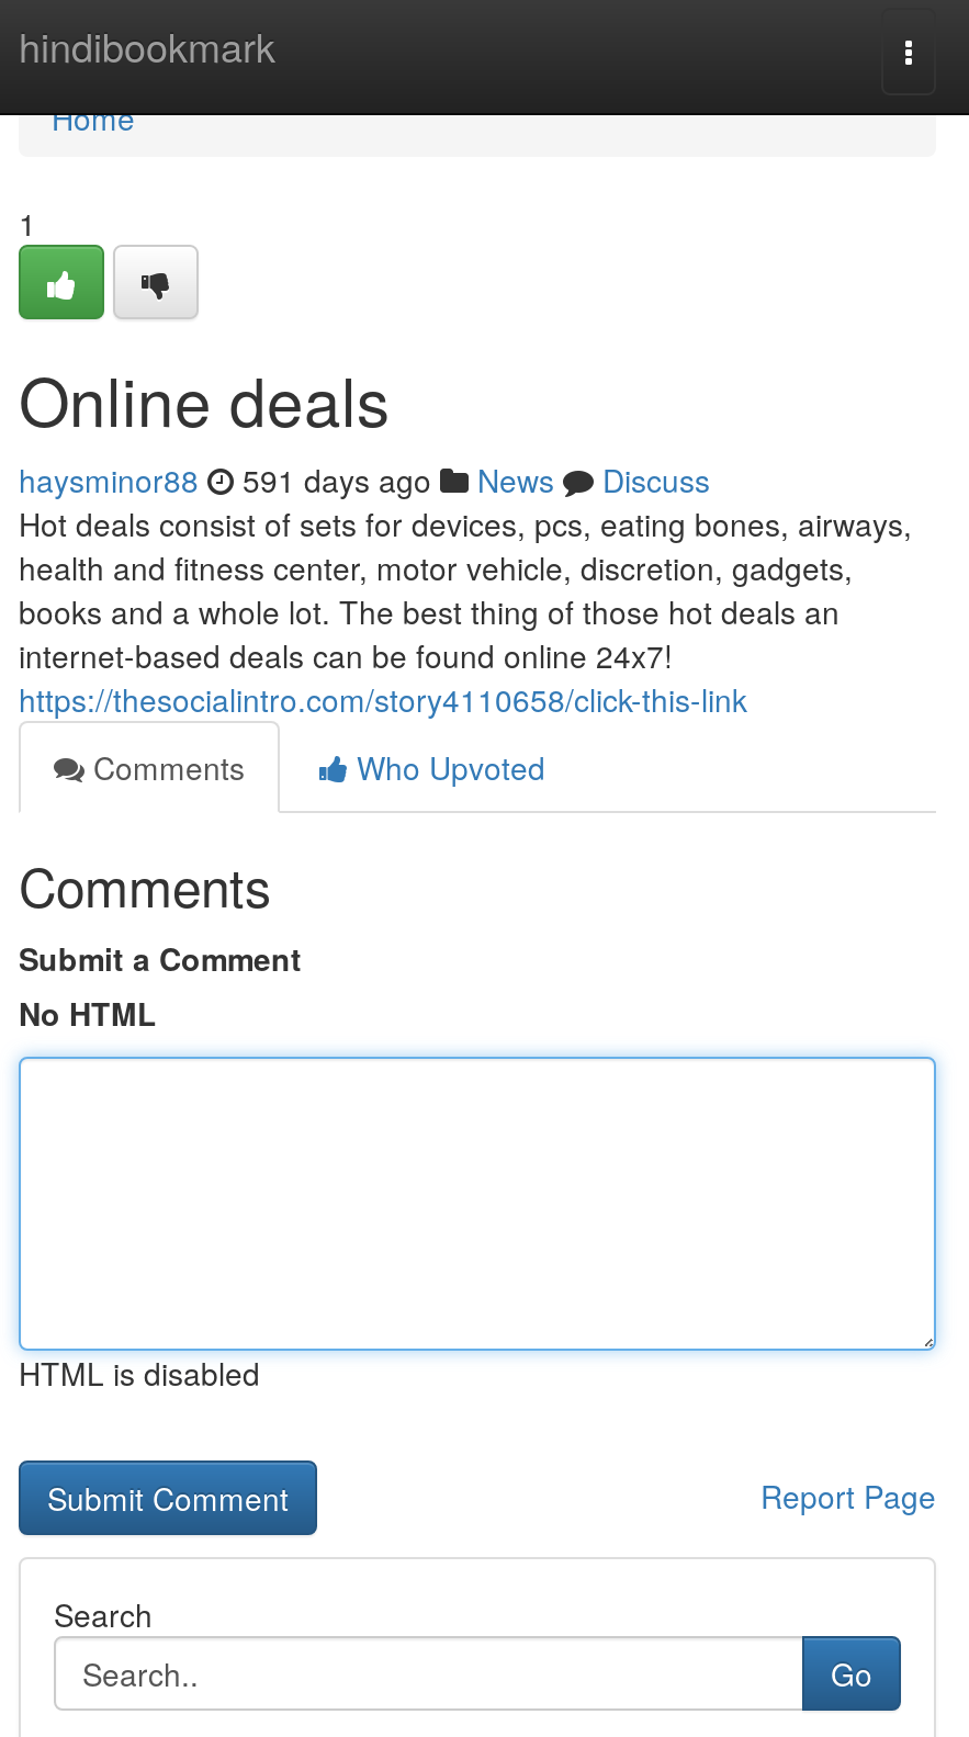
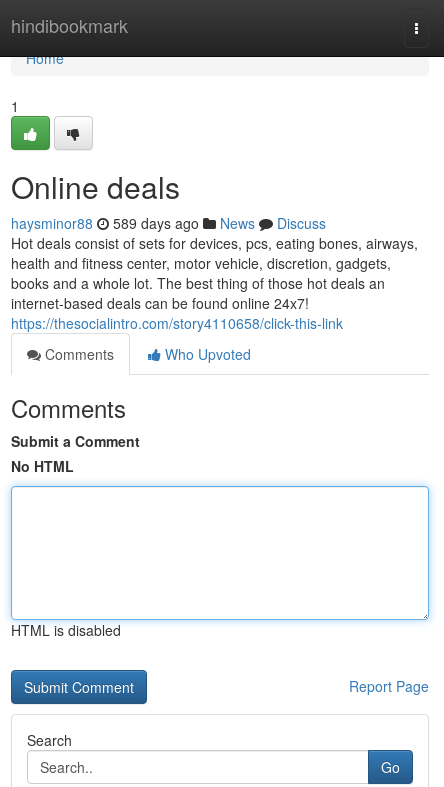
[19,458,710,501] haysminor88 591 days ago News Discuss -> [11,213,326,233] haysminor88 589 days ago News Discuss

